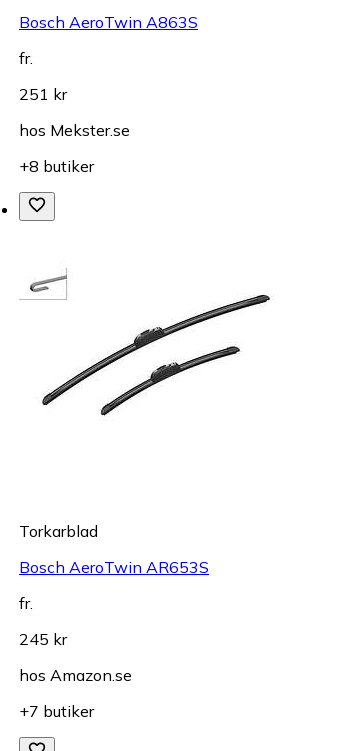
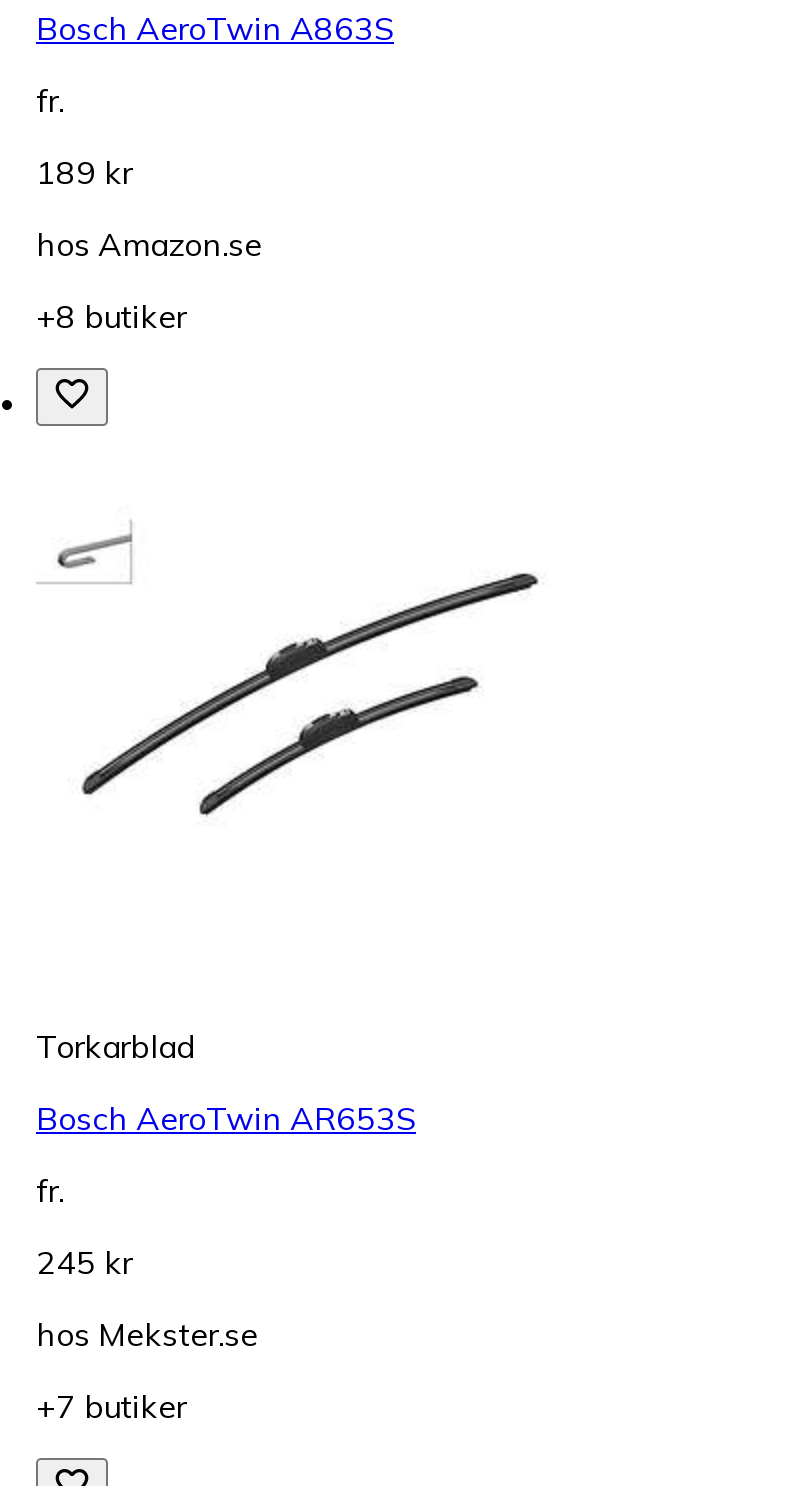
[19,84,67,104] 251 kr -> [36,153,132,193] 189 kr
moved [19,120,130,140] -> [36,1315,258,1355]: hos Mekster.se
moved [19,665,132,685] -> [36,225,262,265]: hos Amazon.se

